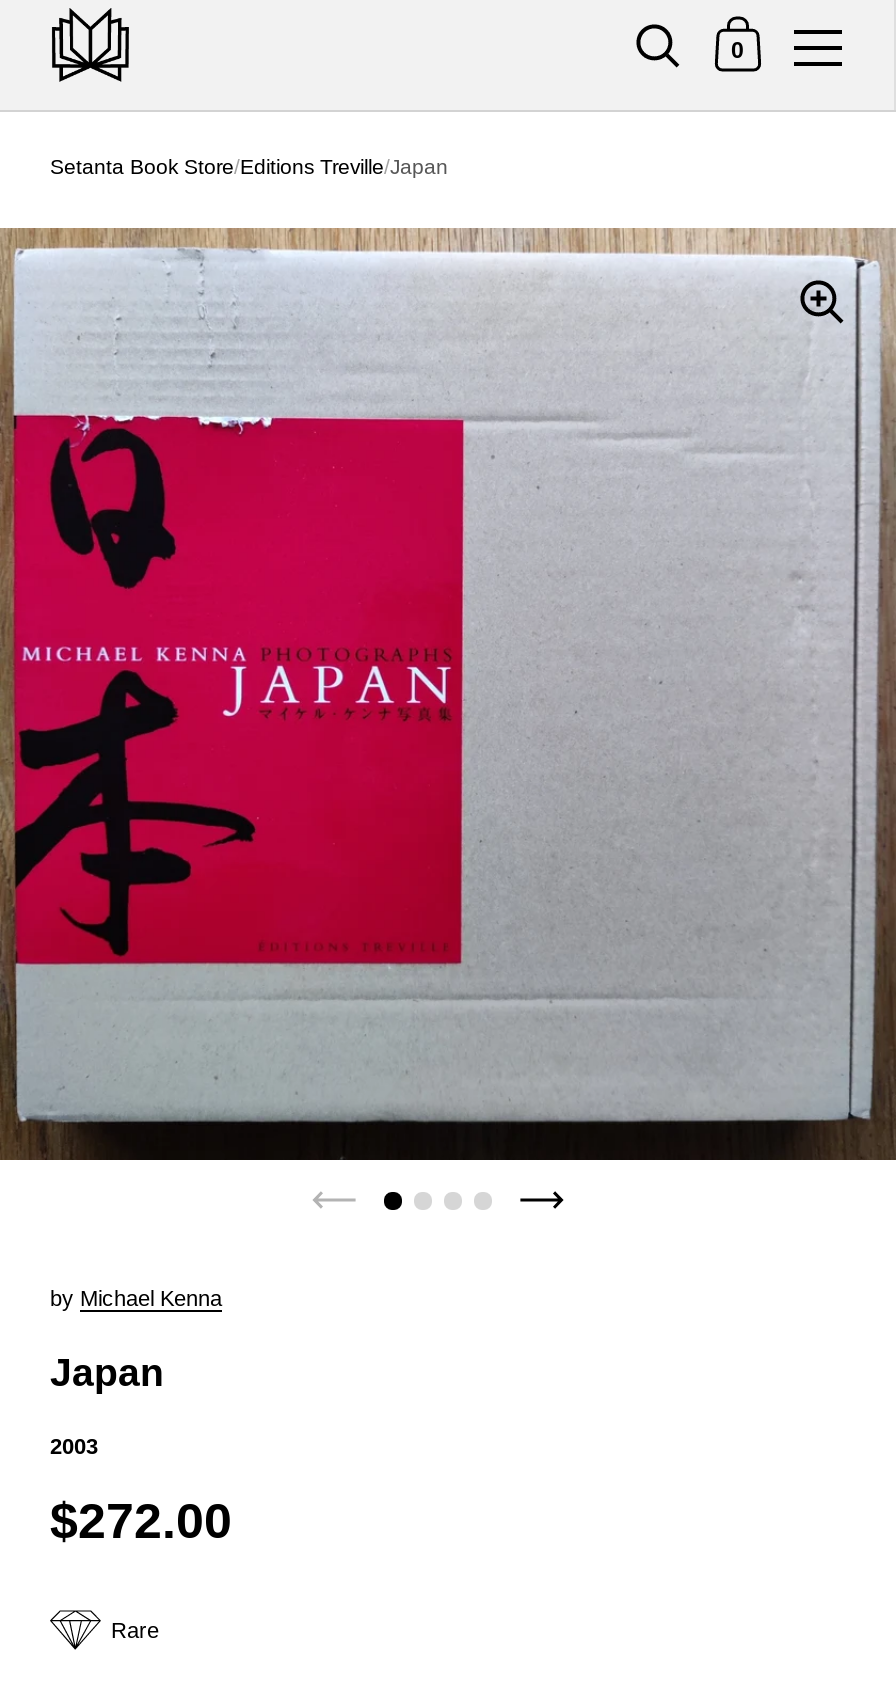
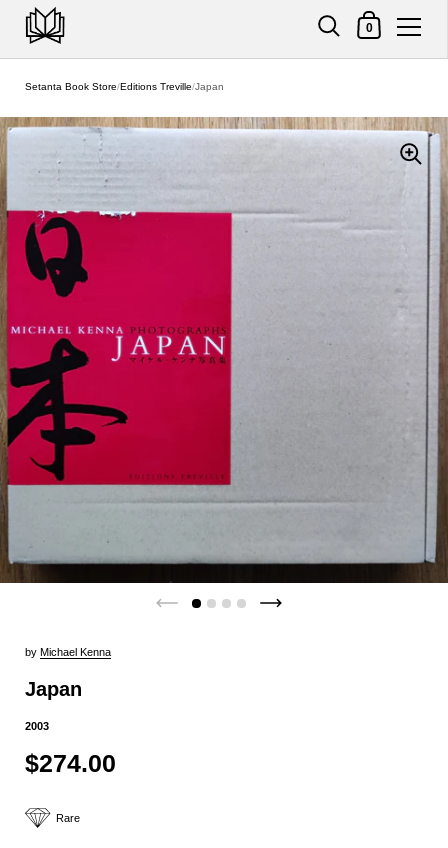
[50,1491,232,1547] $272.00 -> [25,749,116,777] $274.00

